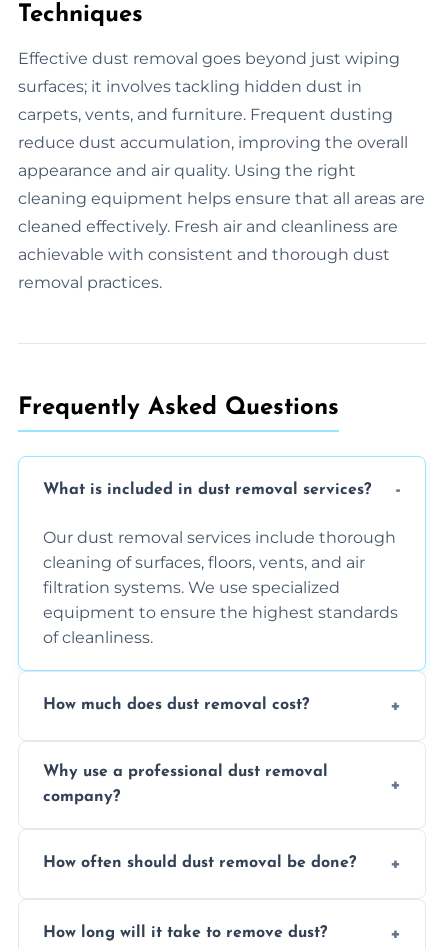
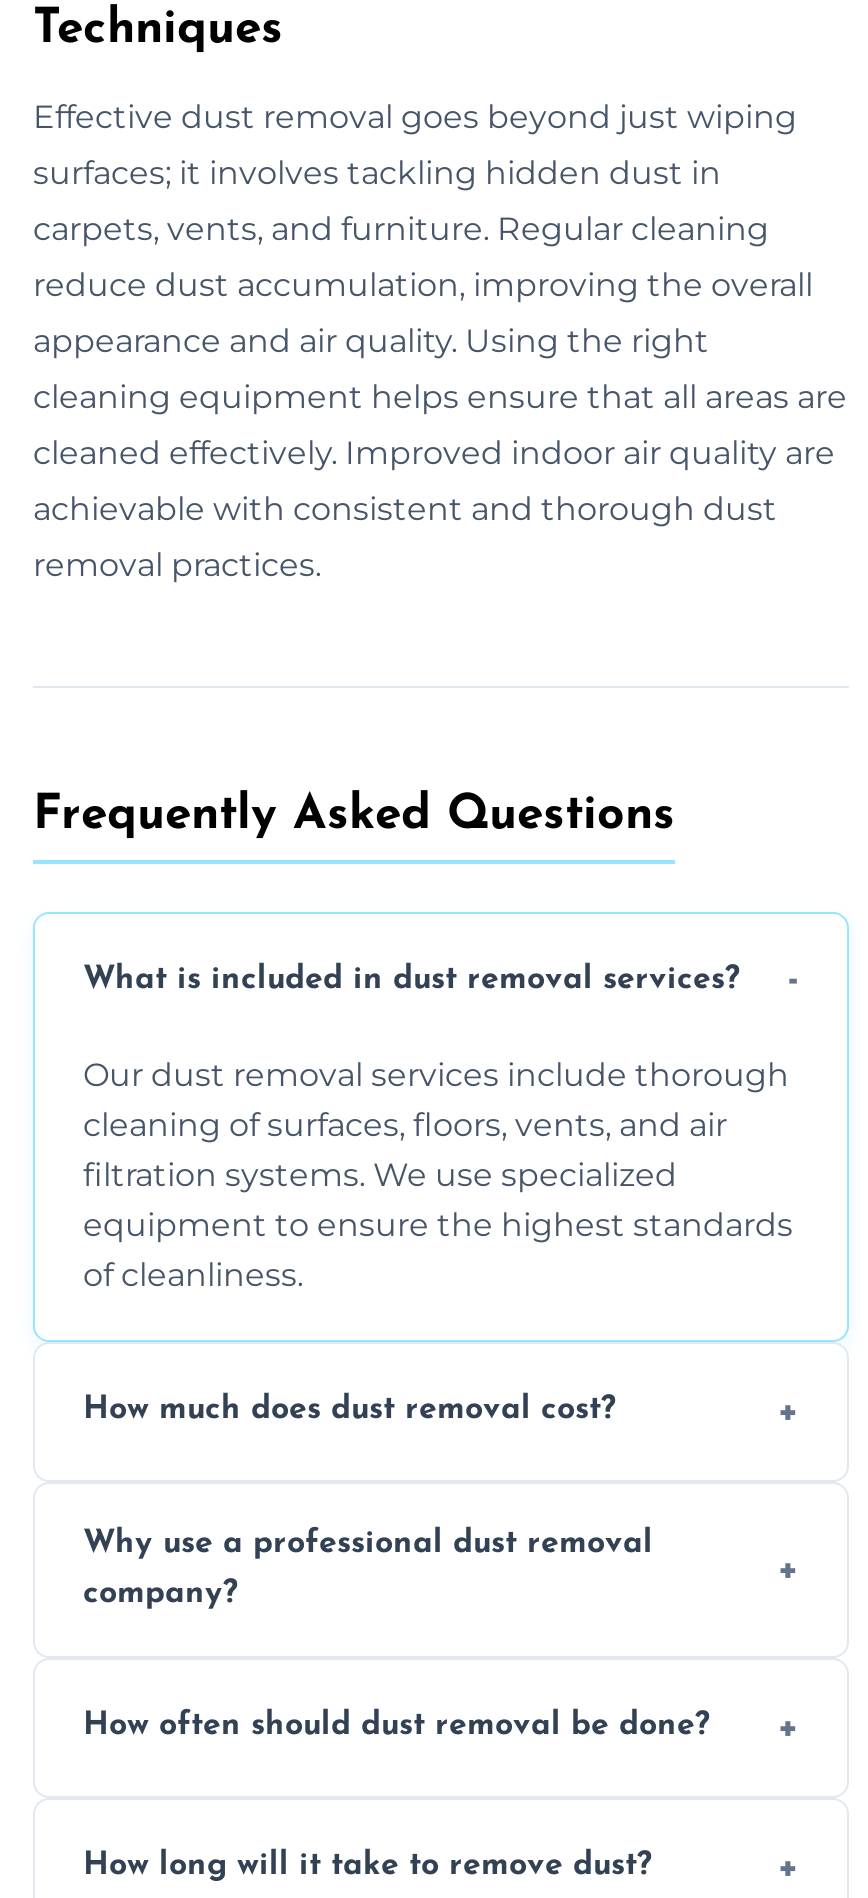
[18,105,393,124] carpets, vents, and furniture. Frequent dusting -> [33,209,769,247] carpets, vents, and furniture. Regular cleaning
[18,217,398,236] cleaned effectively. Fresh air and cleanliness are -> [33,433,835,471] cleaned effectively. Improved indoor air quality are

